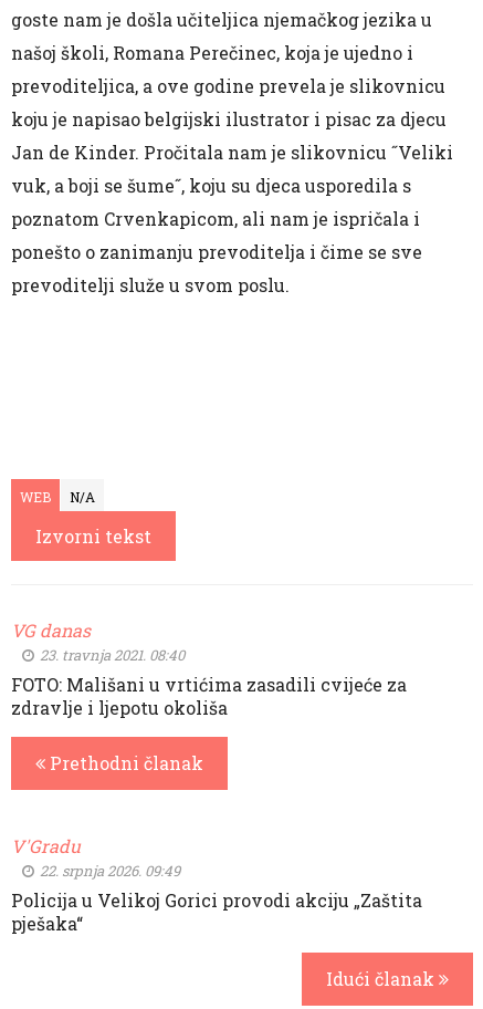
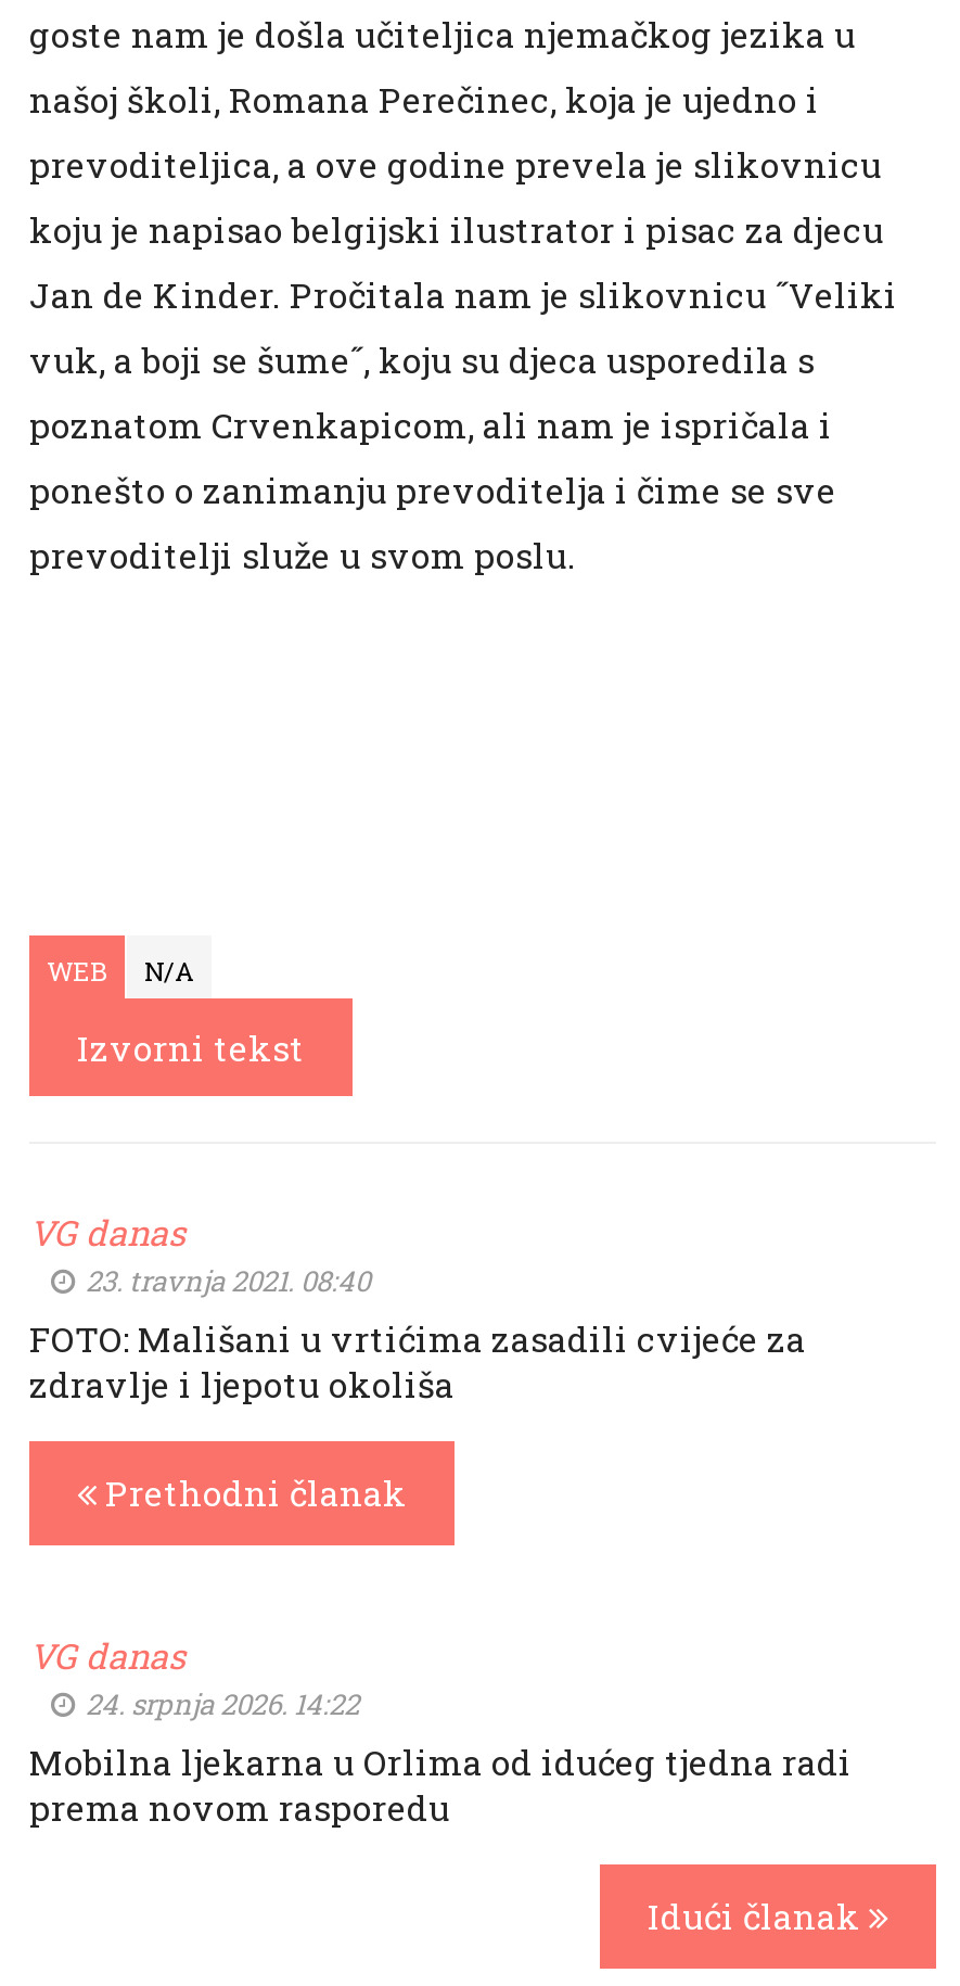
[11,834,422,935] V'Gradu | 22. srpnja 2026. 09:49 | Policija u Velikoj Gorici provodi akciju „Zaštita | pješaka“ -> [29,1632,852,1830] VG danas | 24. srpnja 2026. 14:22 | Mobilna ljekarna u Orlima od idućeg tjedna radi | prema novom rasporedu

